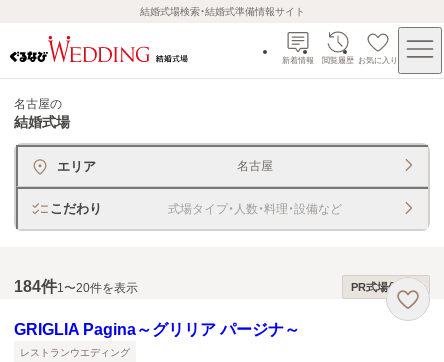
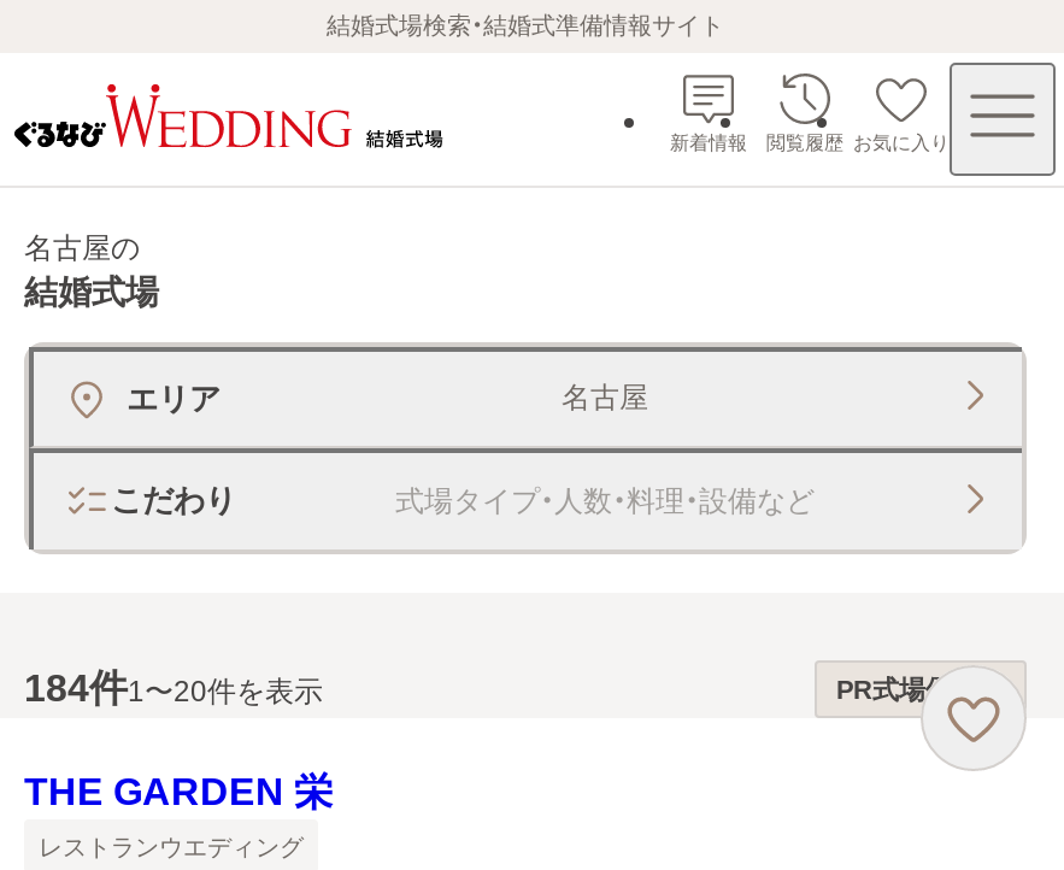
[14,321,300,338] GRIGLIA Pagina～グリリア パージナ～ -> [24,771,333,812] THE GARDEN 栄

